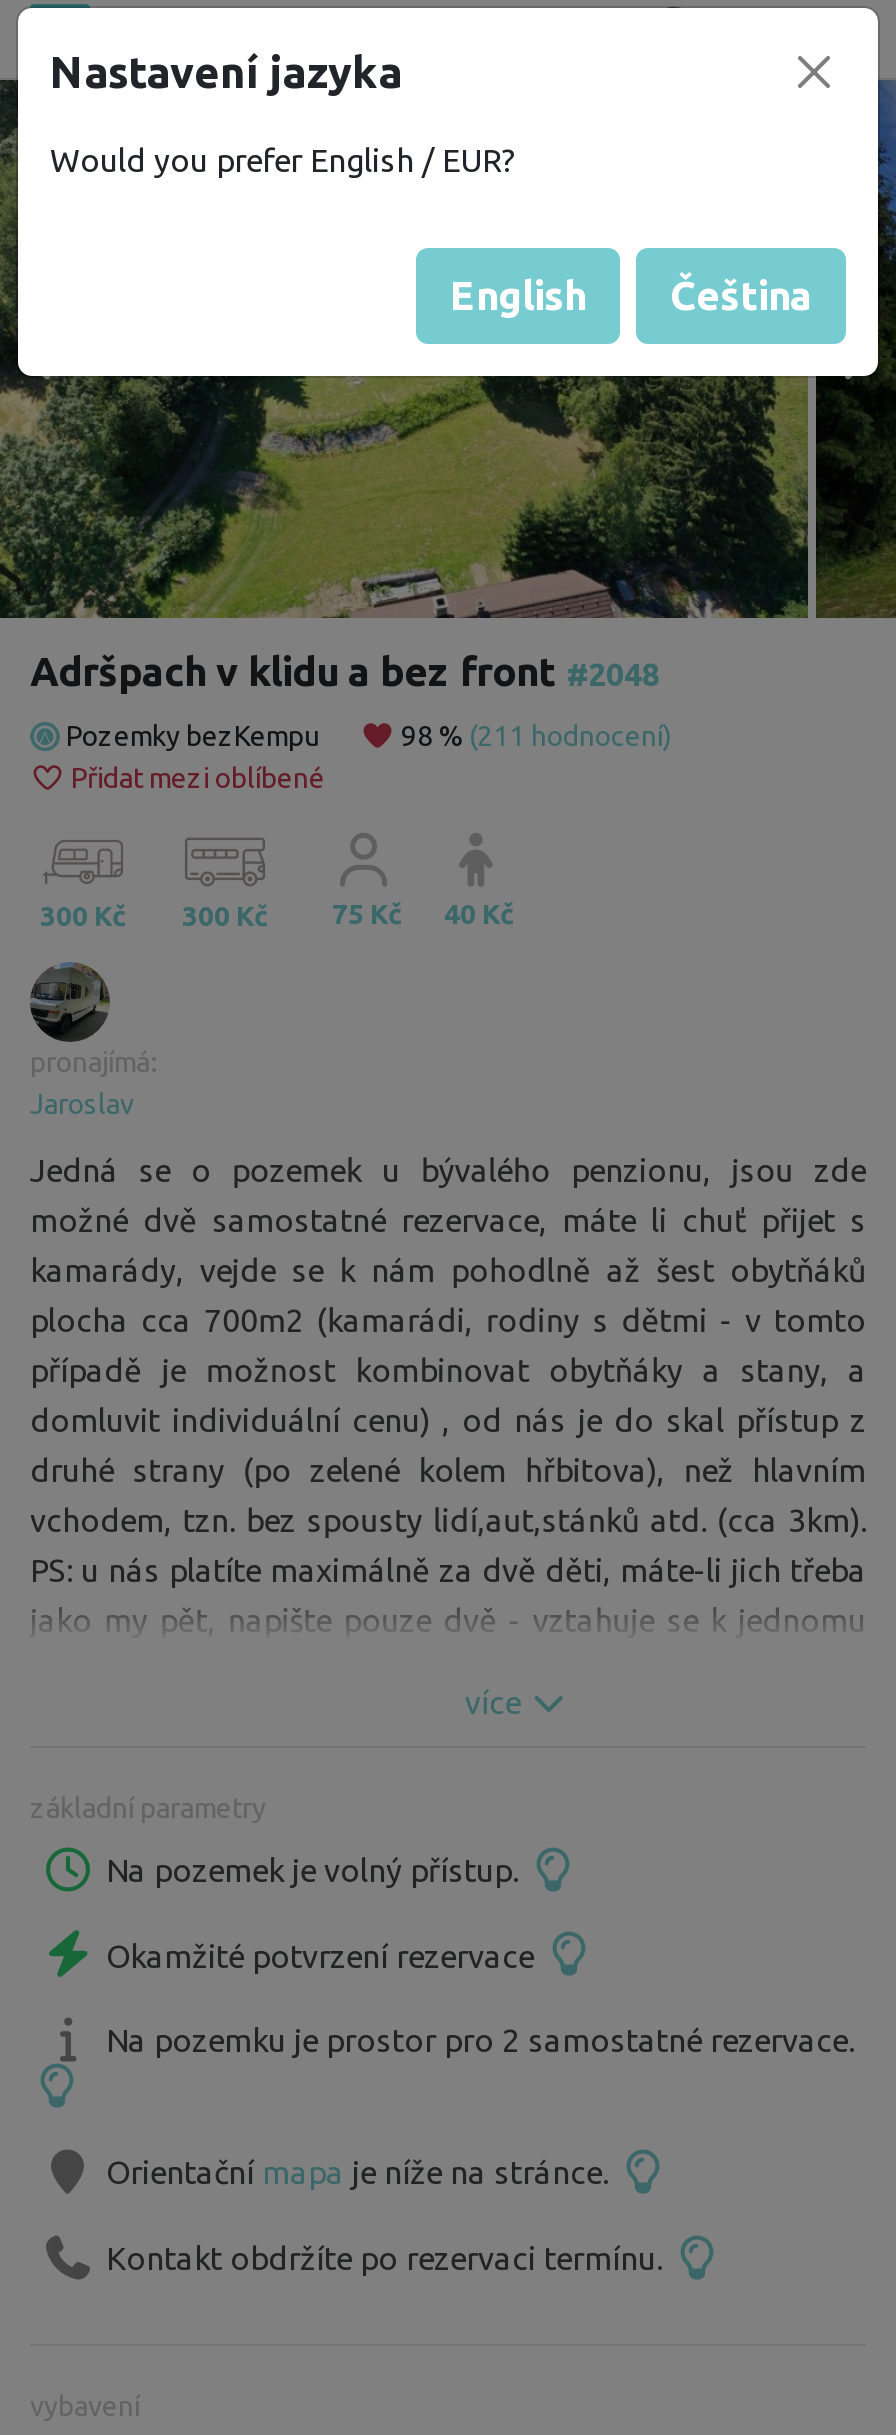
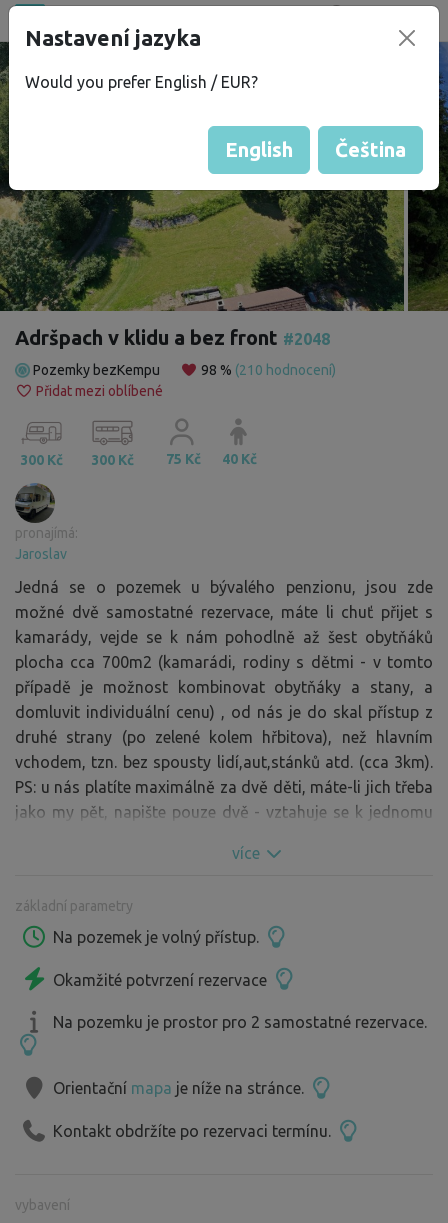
[395,720,671,752] 98 % (211 hodnocení) -> [197,362,335,378] 98 % (210 hodnocení)

